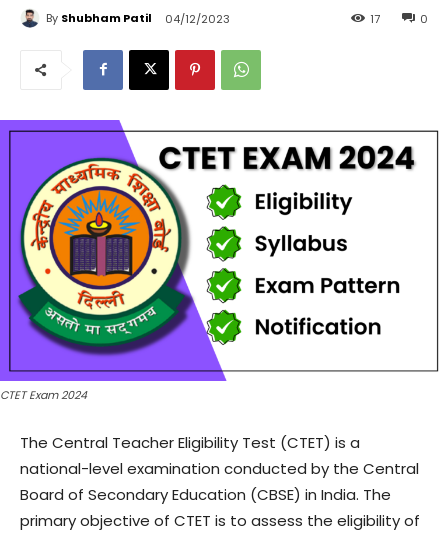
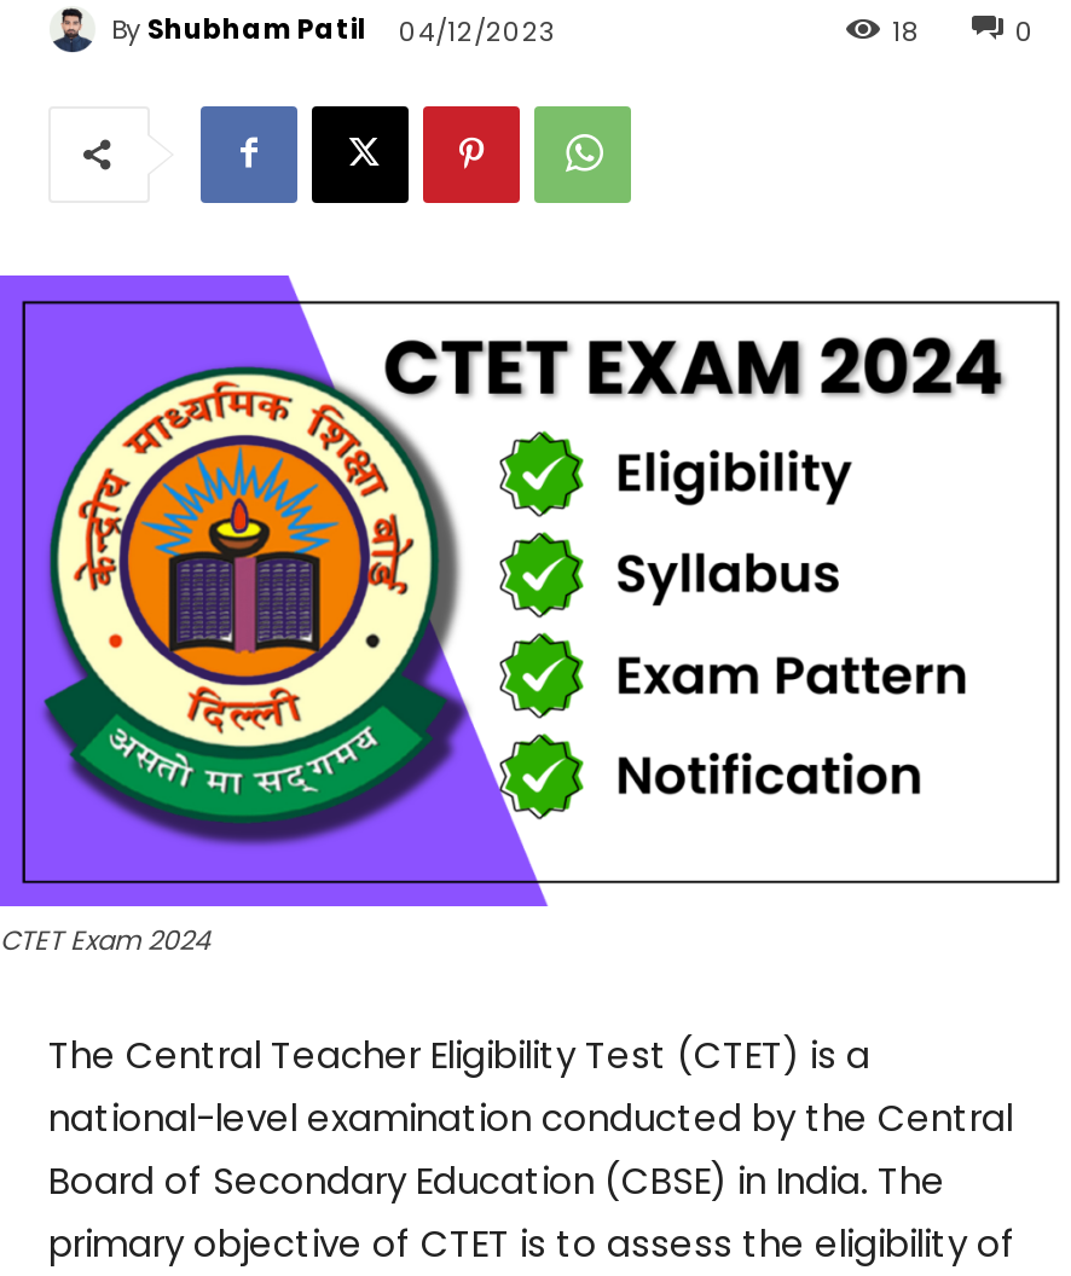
[370,11,380,27] 17 -> [892,12,919,51] 18

